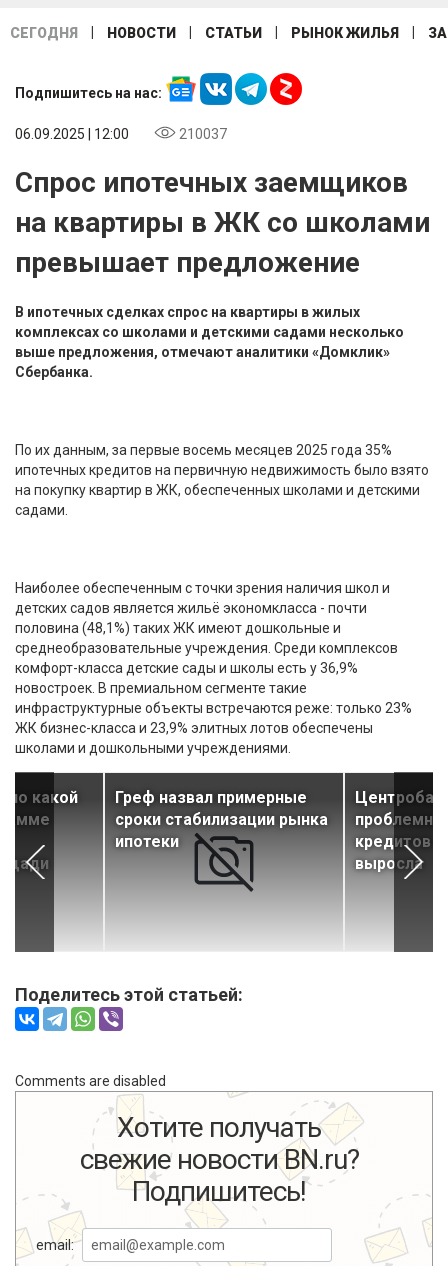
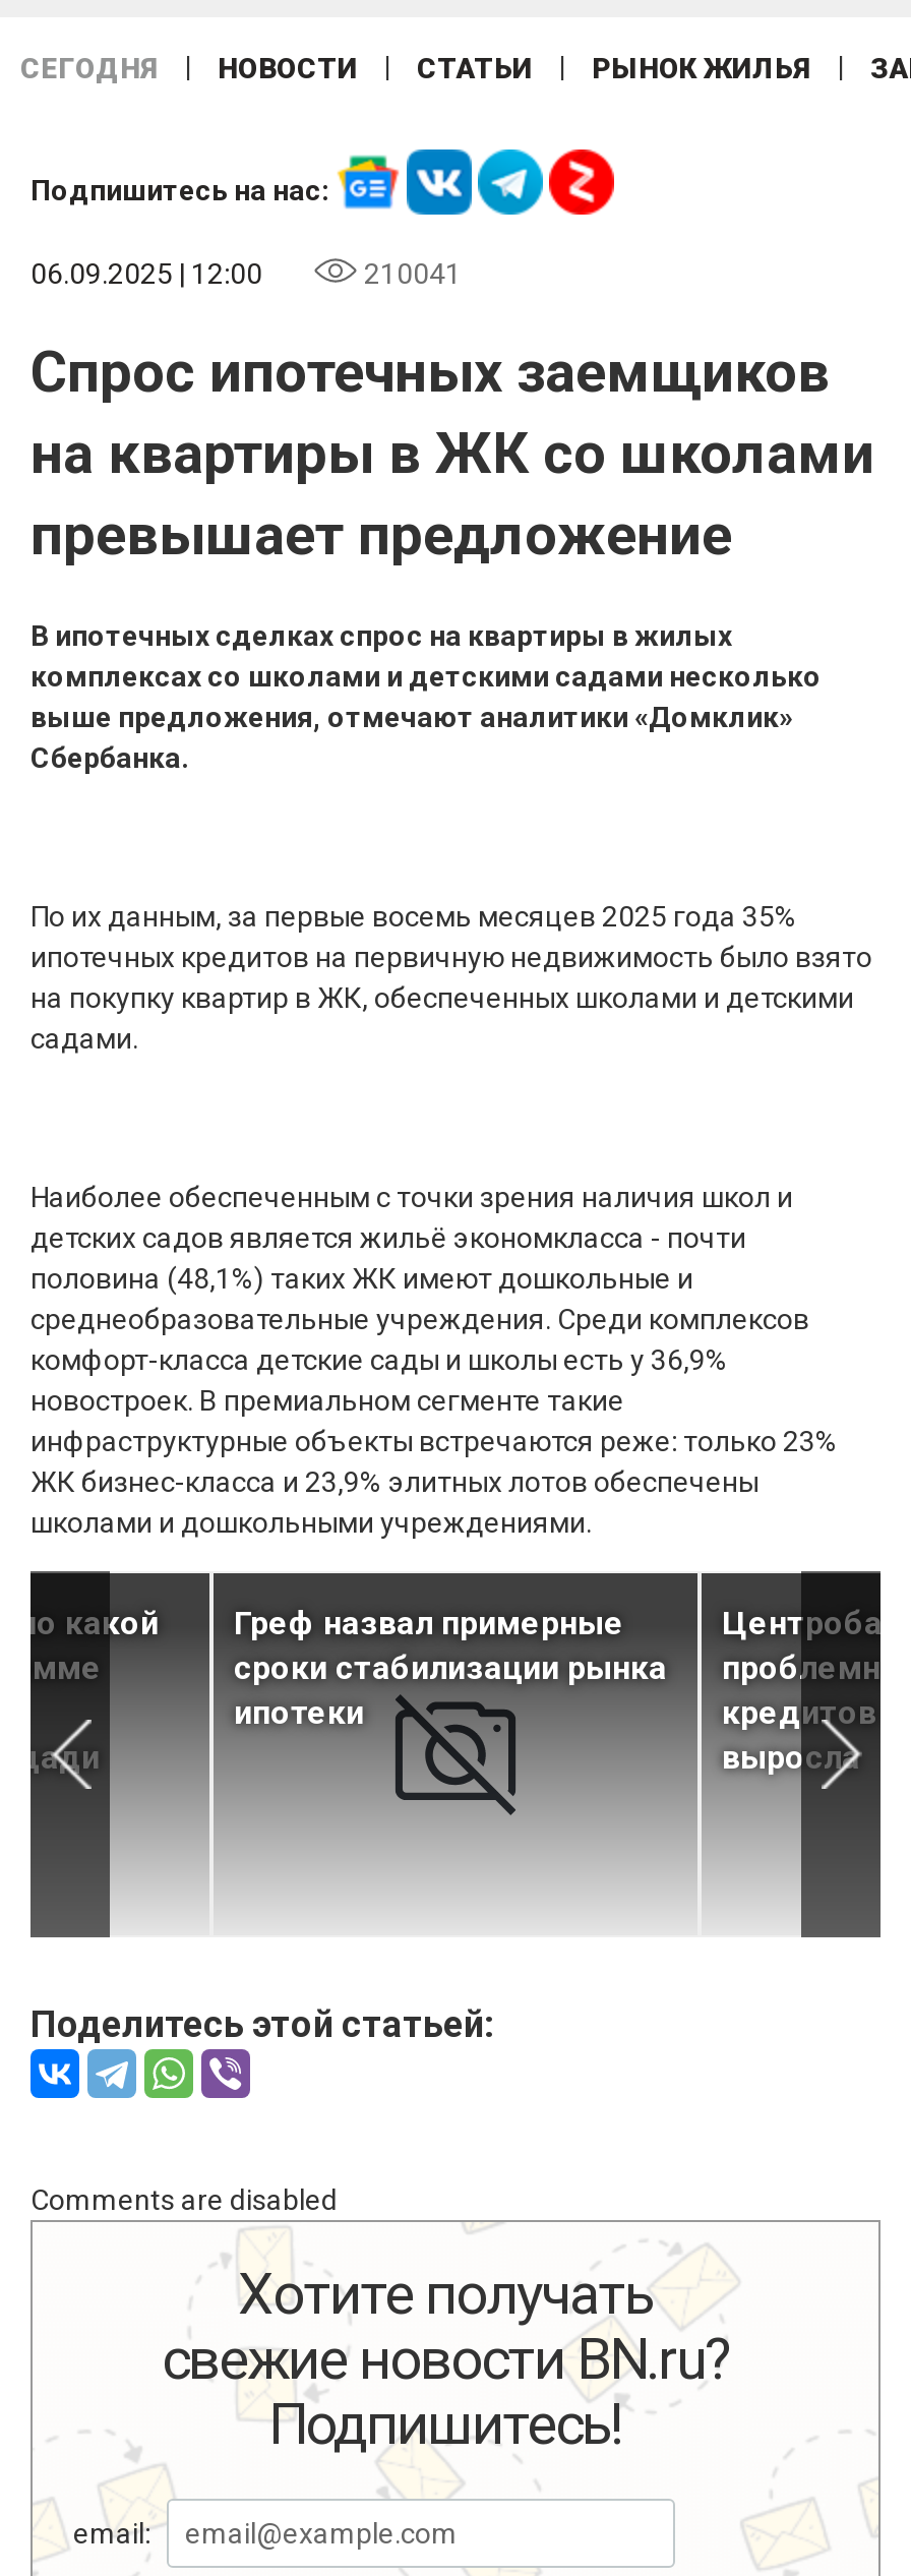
[179,126,227,142] 210037 -> [364,257,462,290] 210041

